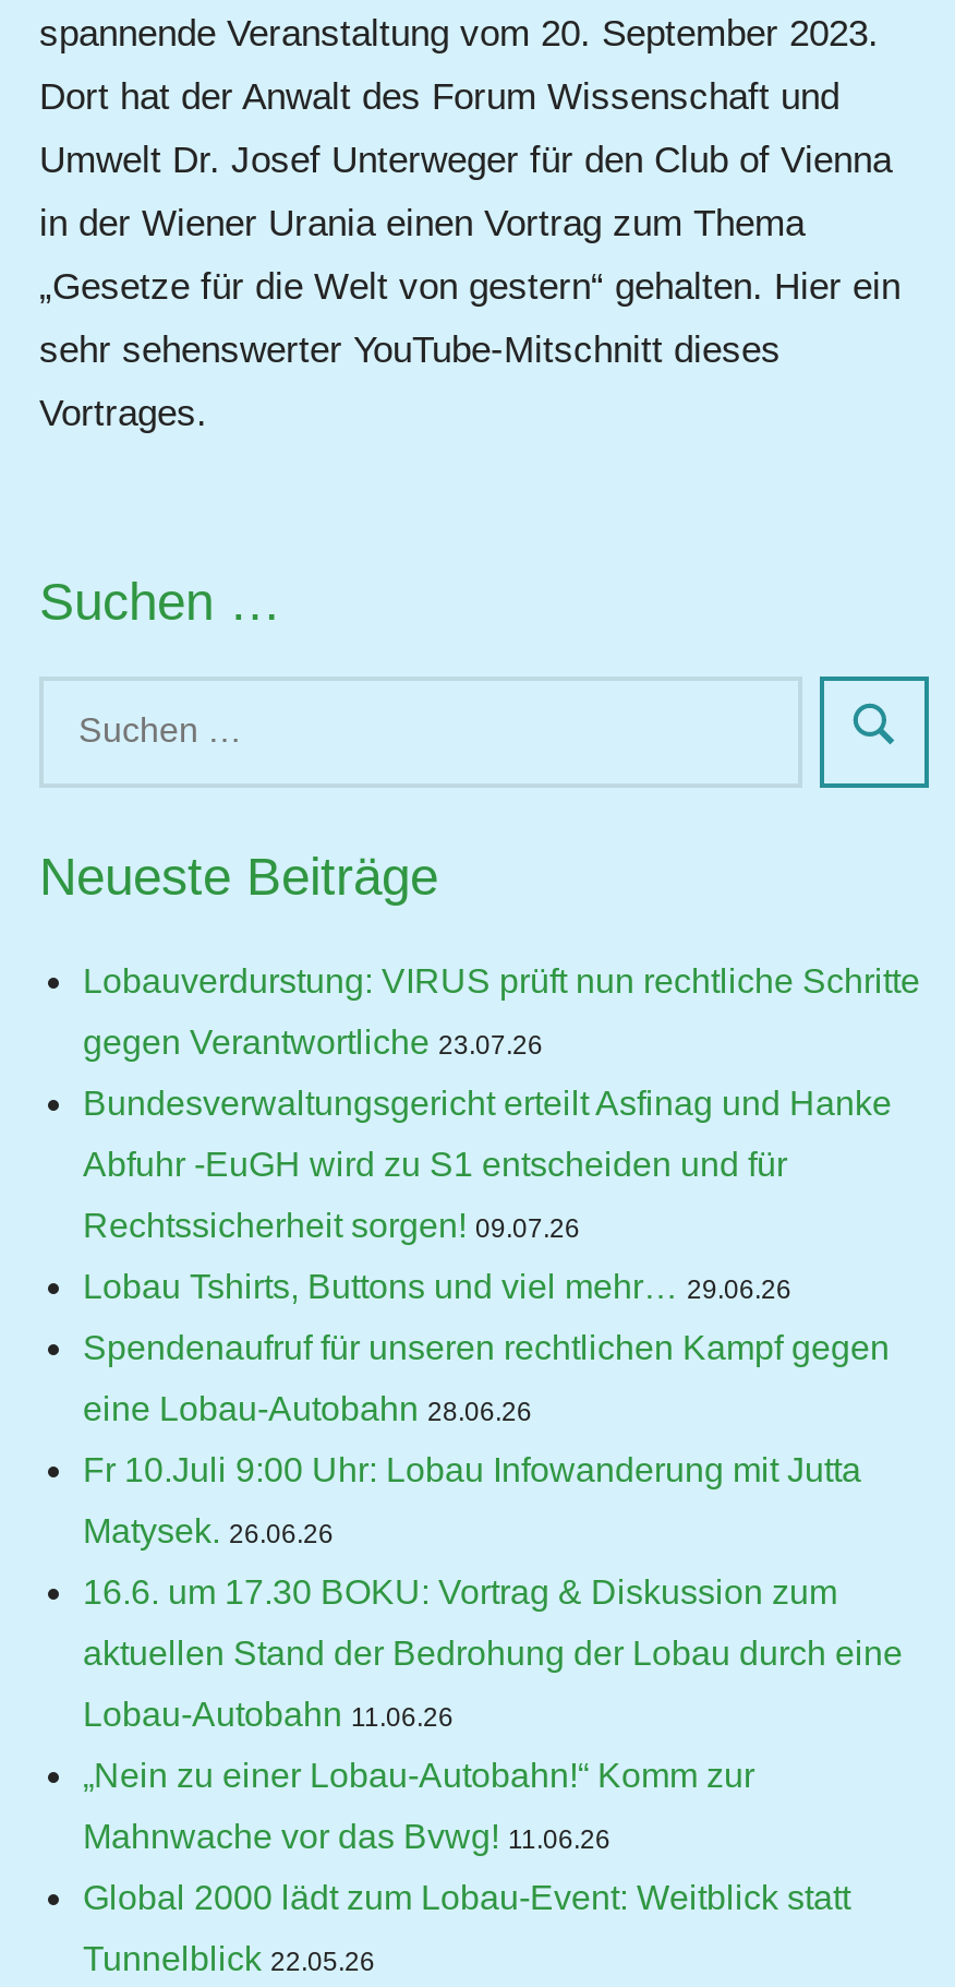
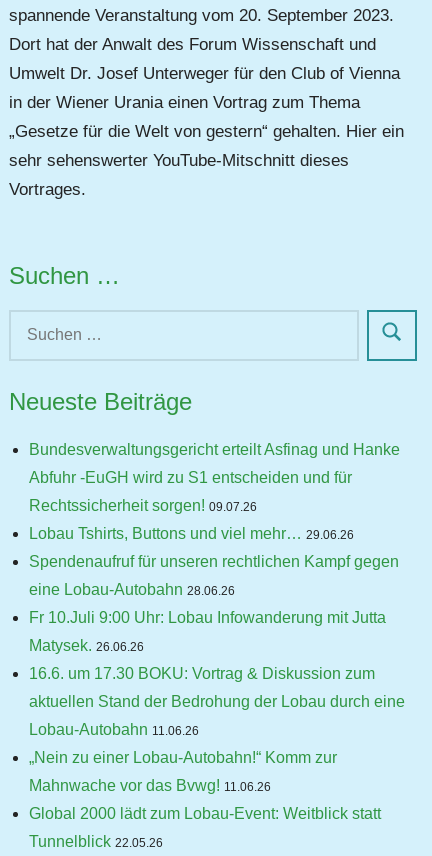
[83,962,920,1060] Lobauverdurstung: VIRUS prüft nun rechtliche Schritte | gegen Verantwortliche 23.07.26 -> none

